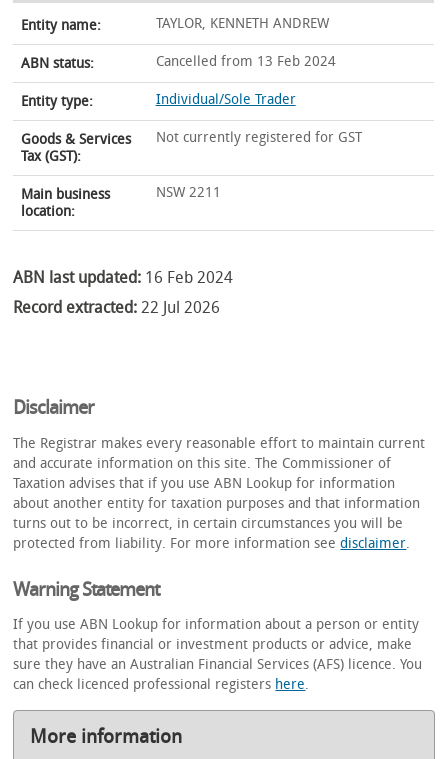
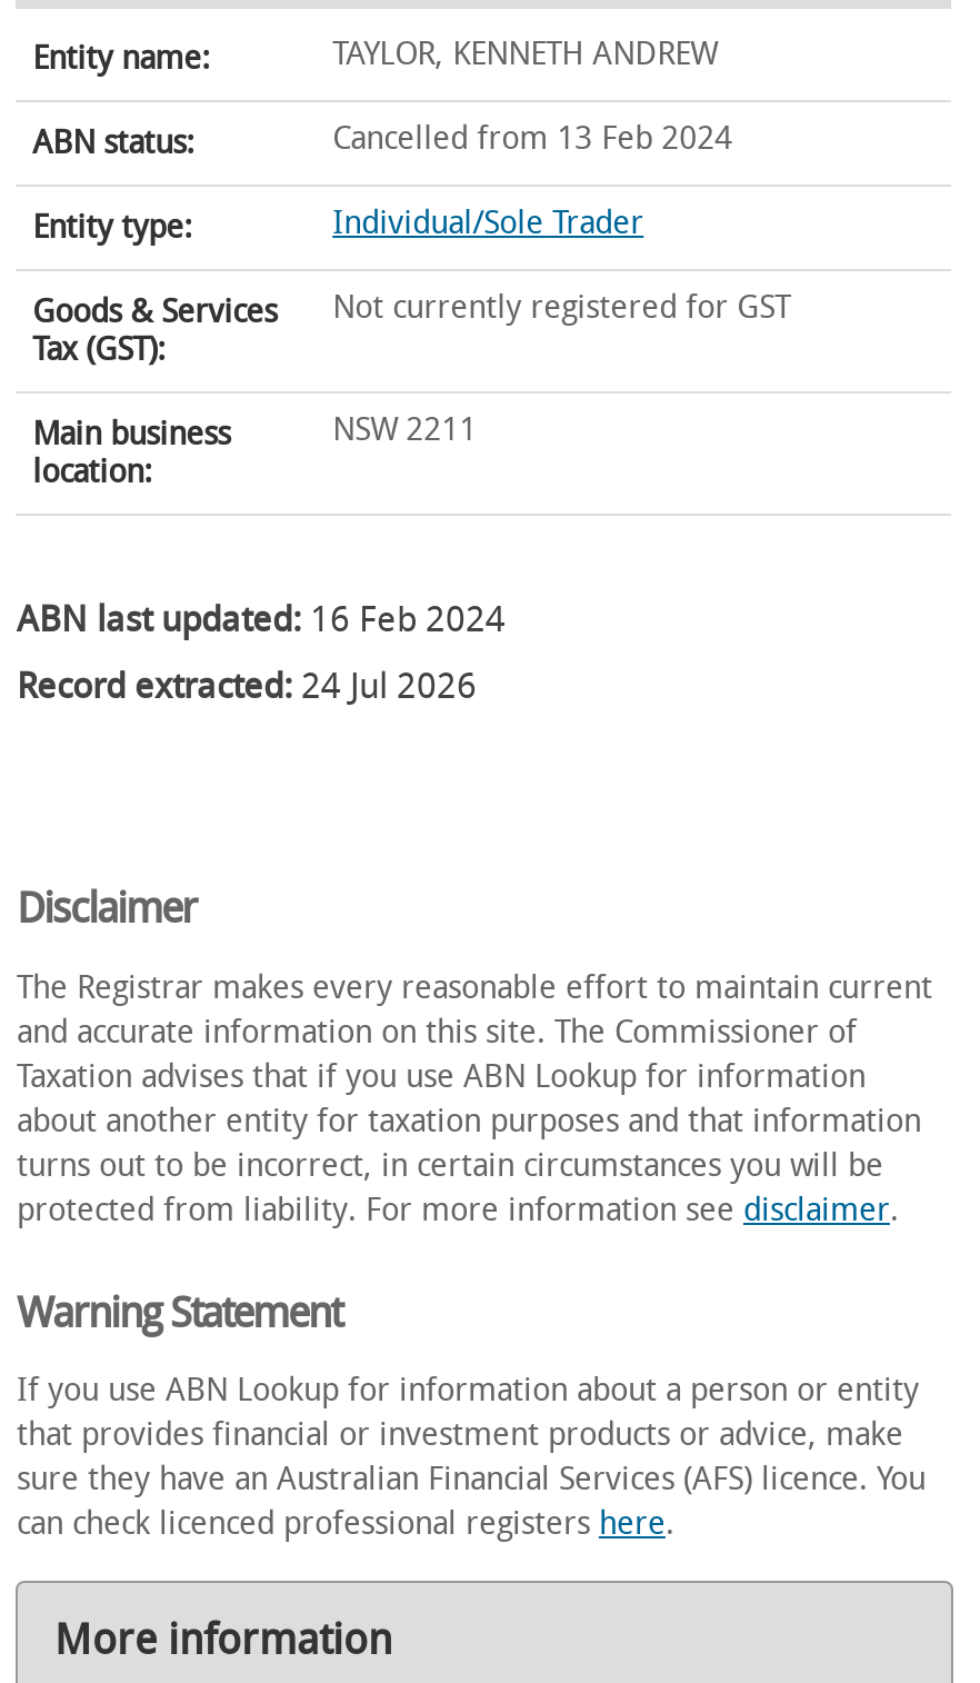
[13,298,220,317] Record extracted: 22 Jul 2026 -> [16,665,476,707] Record extracted: 24 Jul 2026

